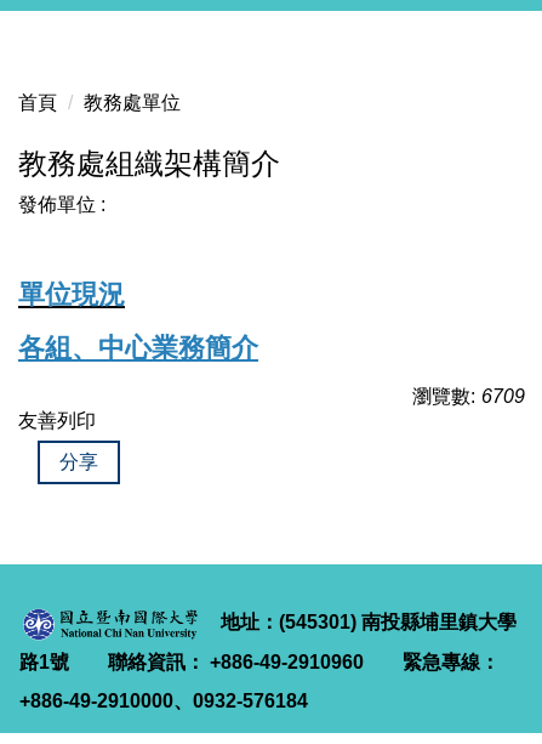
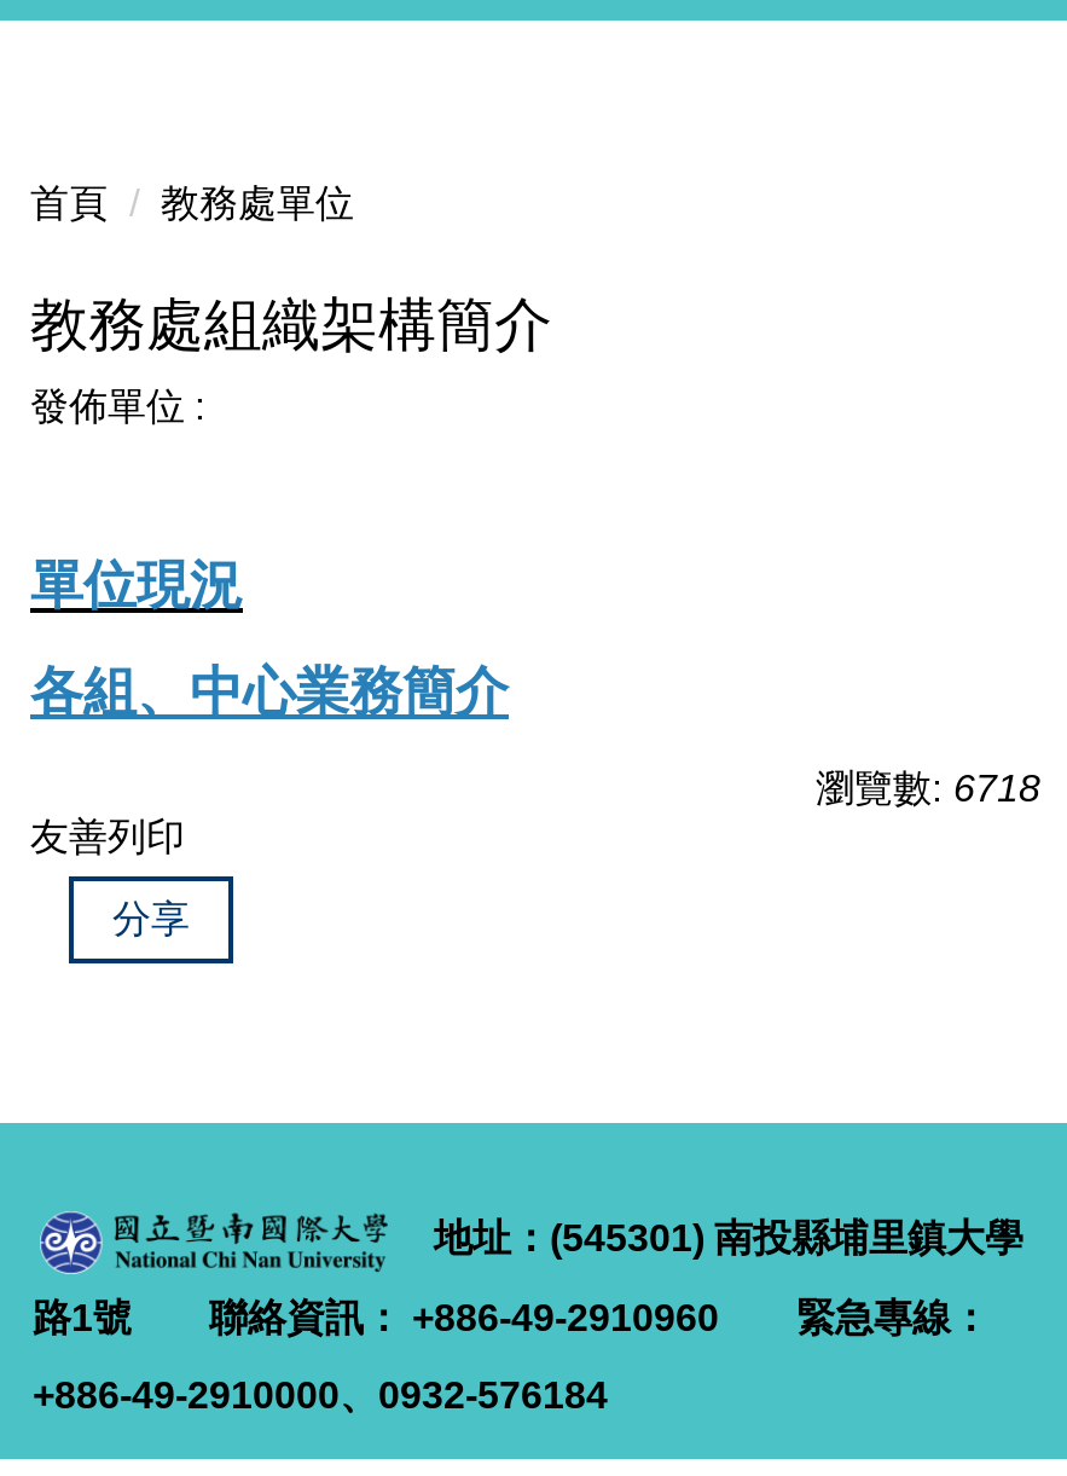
[412,386,525,407] 瀏覽數: 6709 -> [816,768,1040,809] 瀏覽數: 6718

